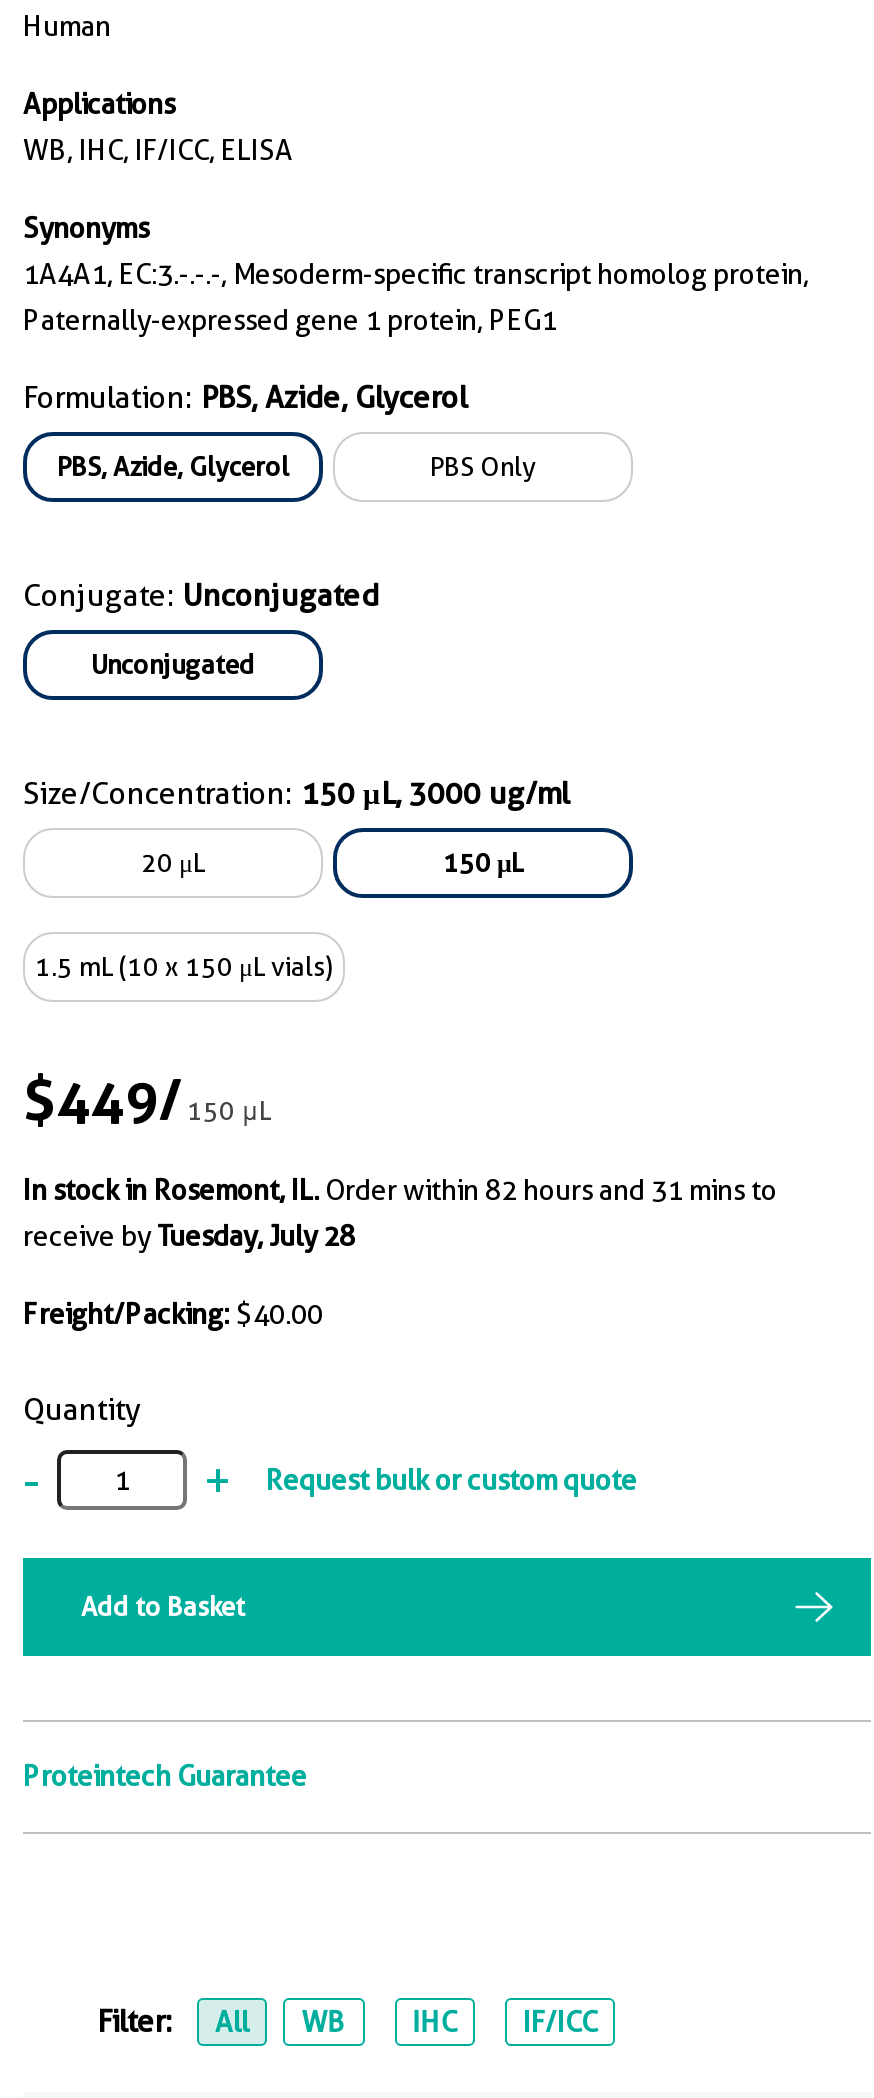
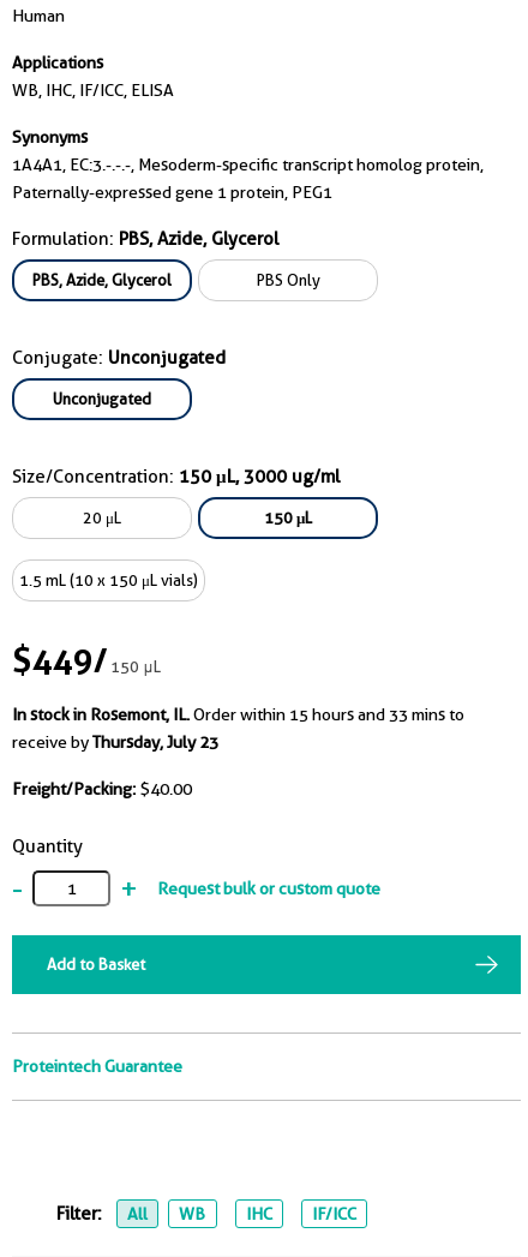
[23,1174,777,1206] In stock in Rosemont, IL. Order within 82 hours and 31 mins to -> [12,705,464,724] In stock in Rosemont, IL. Order within 15 hours and 33 mins to
[23,1220,355,1252] receive by Tuesday, July 28 -> [12,732,218,752] receive by Thursday, July 23

